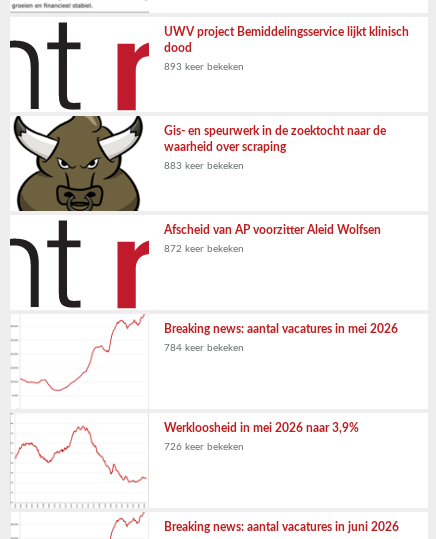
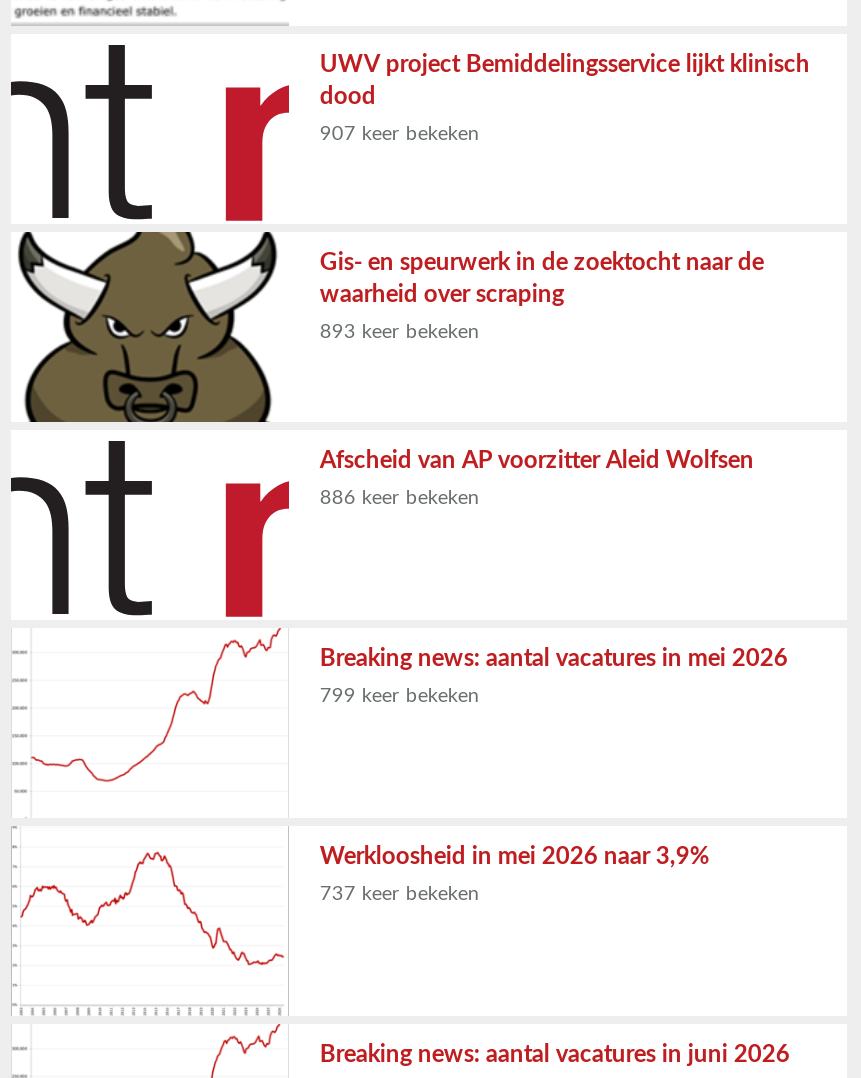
[164,62,244,72] 893 keer bekeken -> [320,124,480,144] 907 keer bekeken
[164,161,244,171] 883 keer bekeken -> [320,322,480,342] 893 keer bekeken
[164,244,244,254] 872 keer bekeken -> [320,488,480,508] 886 keer bekeken
[164,343,244,353] 784 keer bekeken -> [320,686,480,706] 799 keer bekeken
[164,442,244,452] 726 keer bekeken -> [320,884,480,904] 737 keer bekeken

